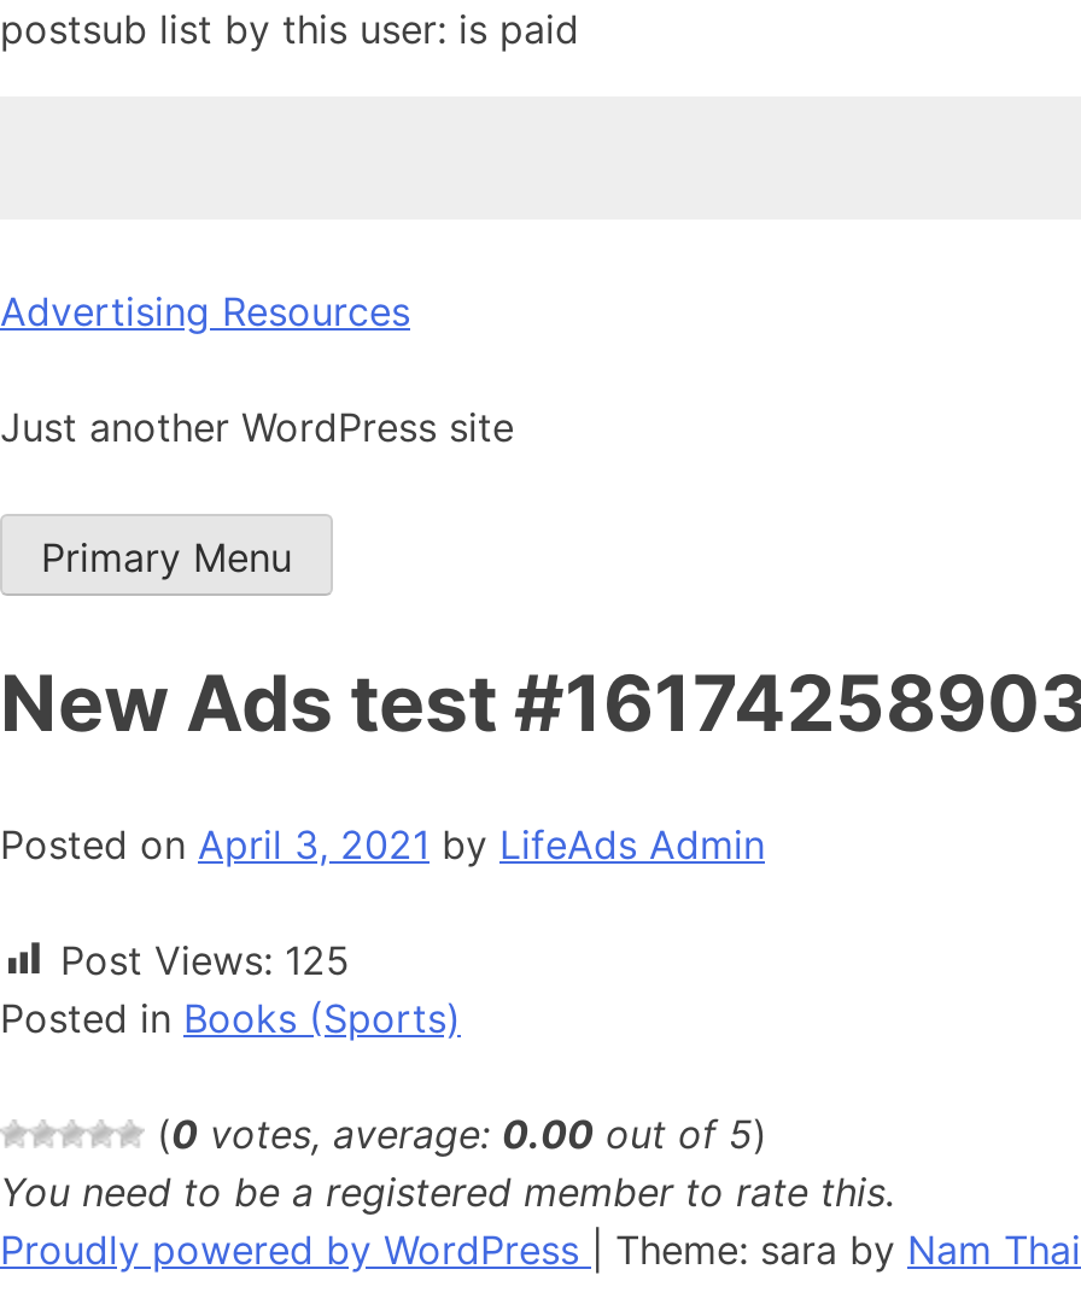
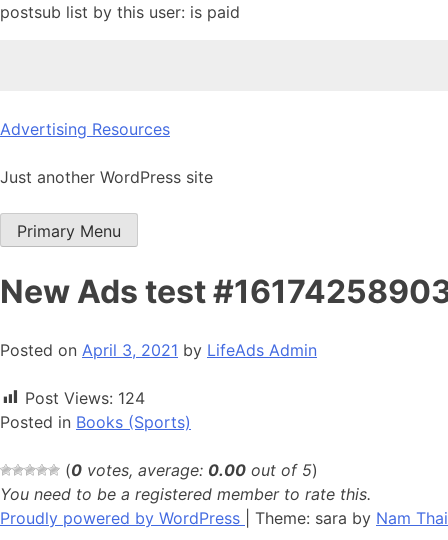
[60,935,350,983] Post Views: 125 -> [25,388,145,408] Post Views: 124

